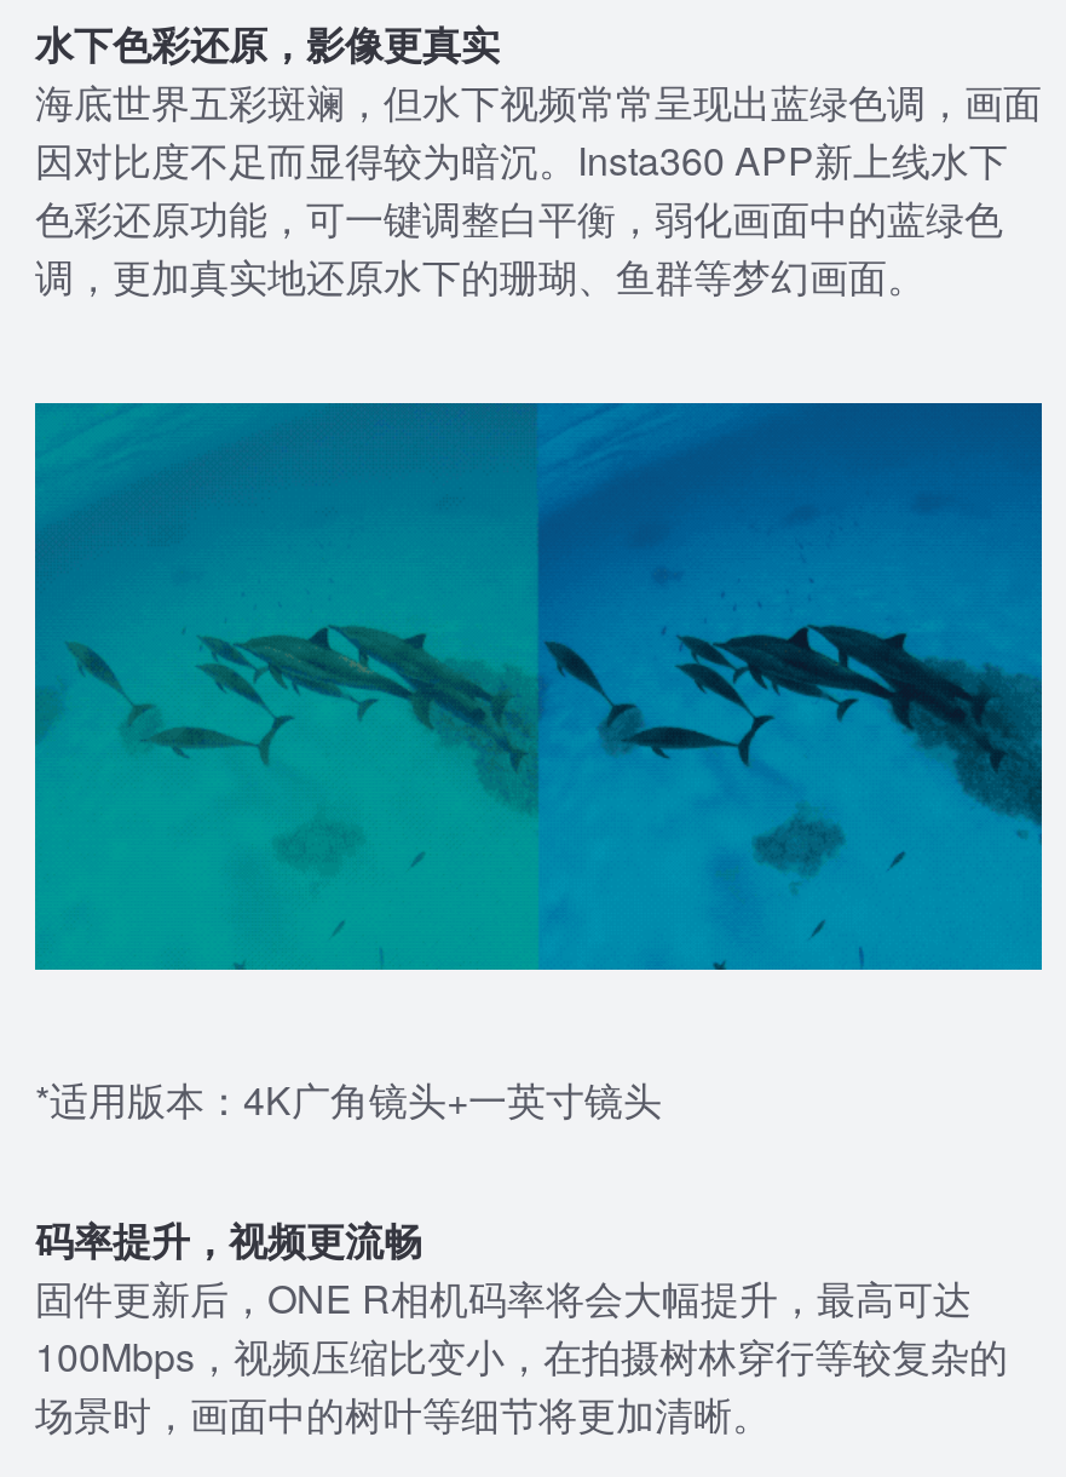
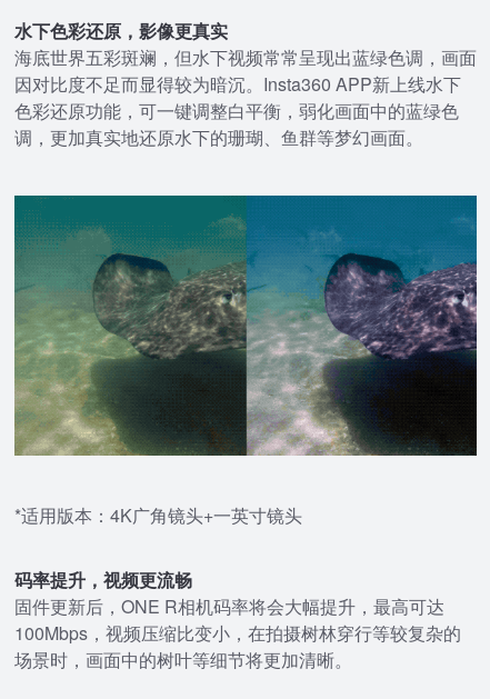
[33,403,1044,972] [image] -> [13,196,478,457] [image]

